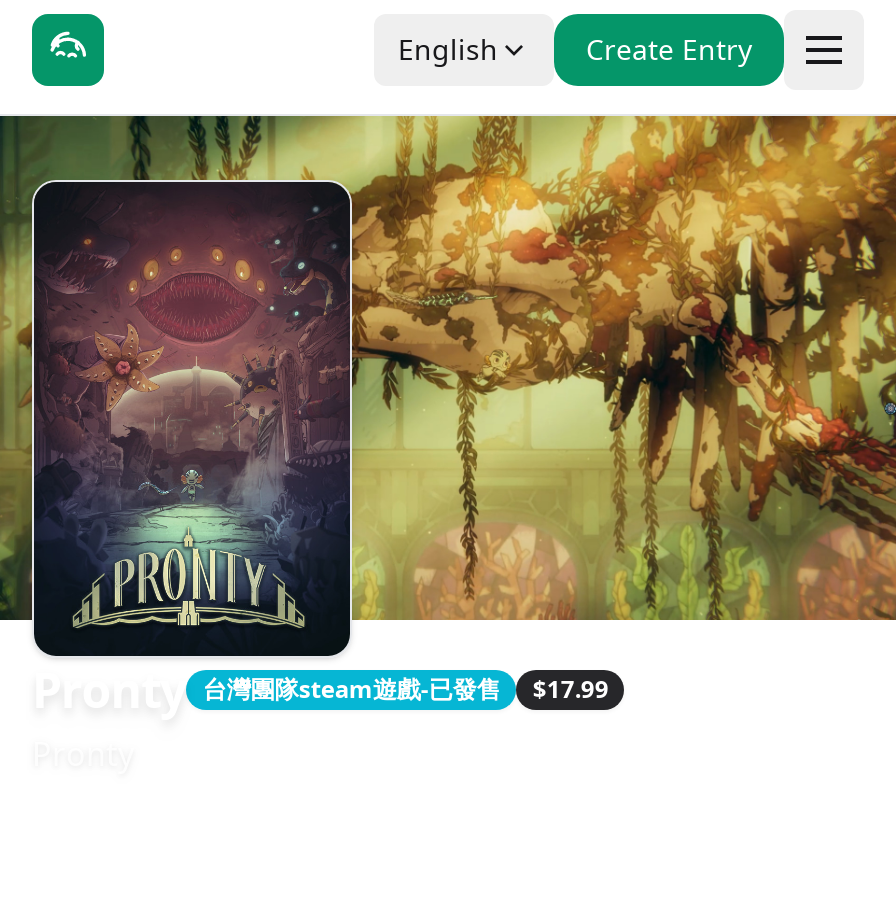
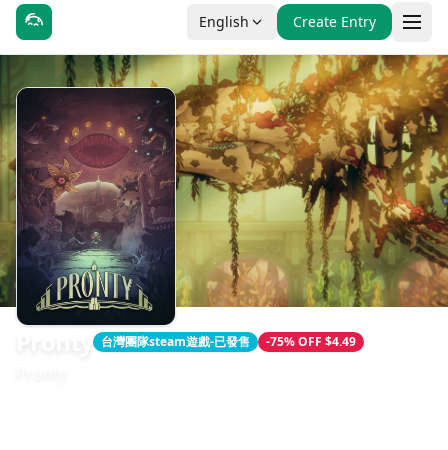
[533,672,609,706] $17.99 -> [266,333,356,350] -75% OFF $4.49

